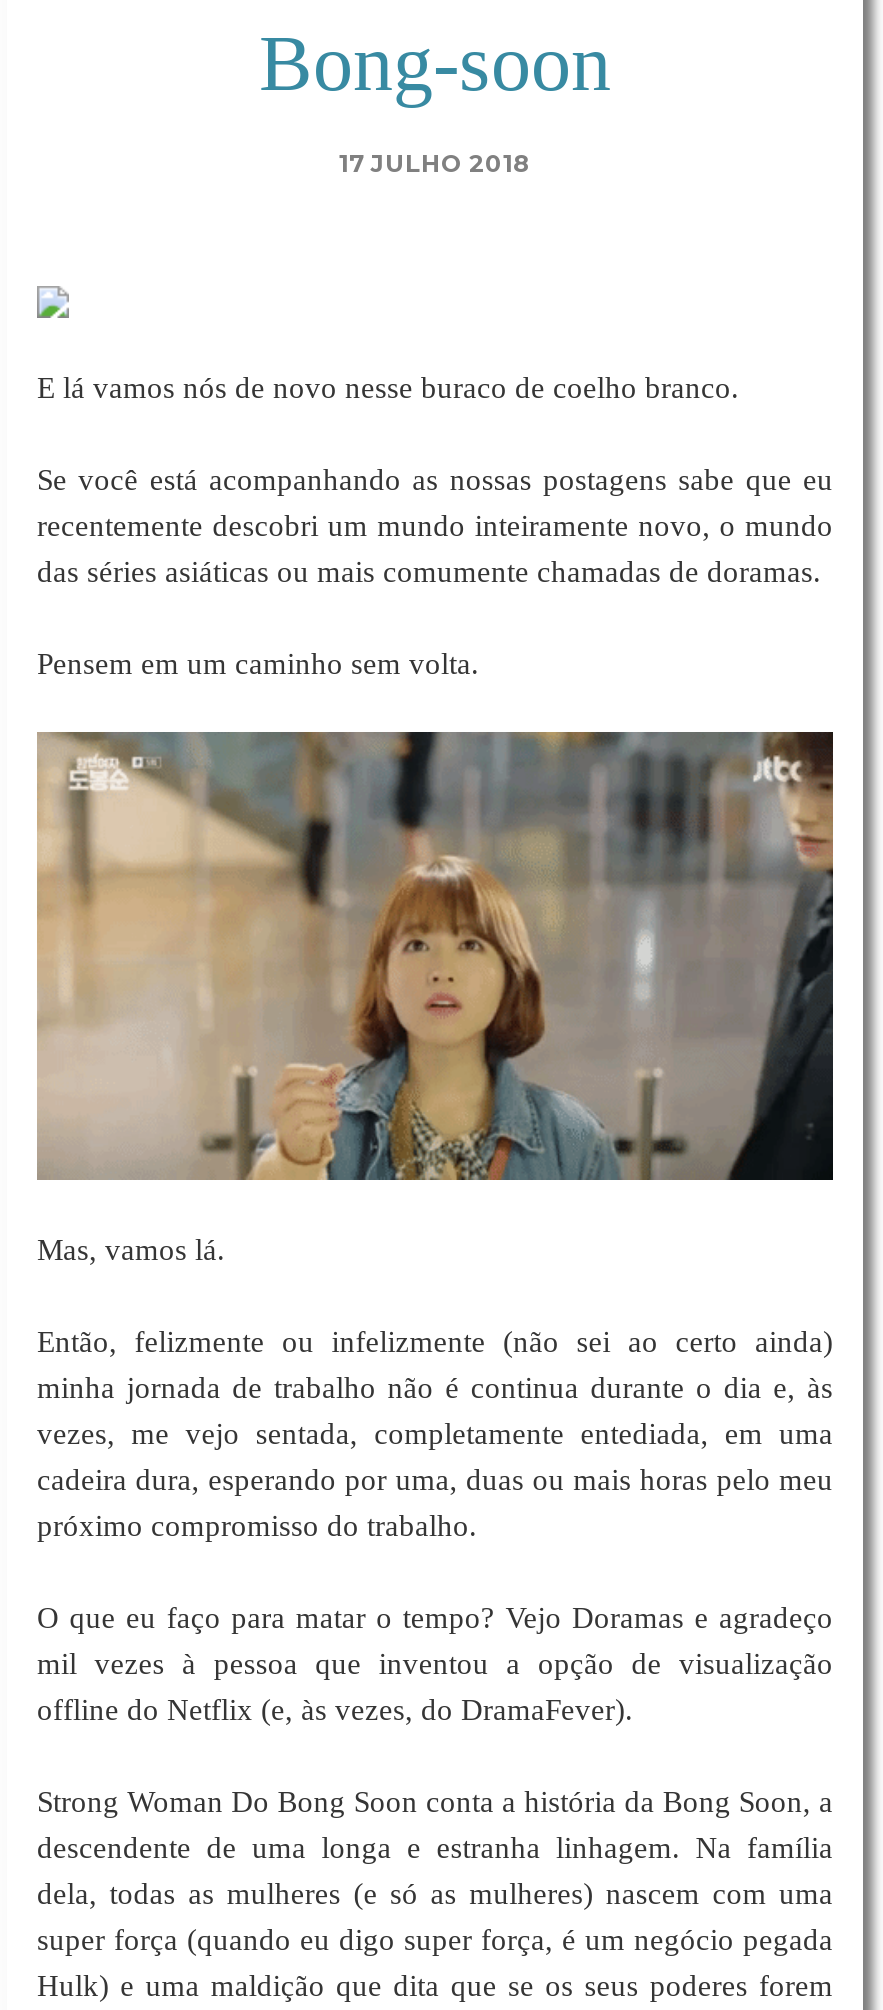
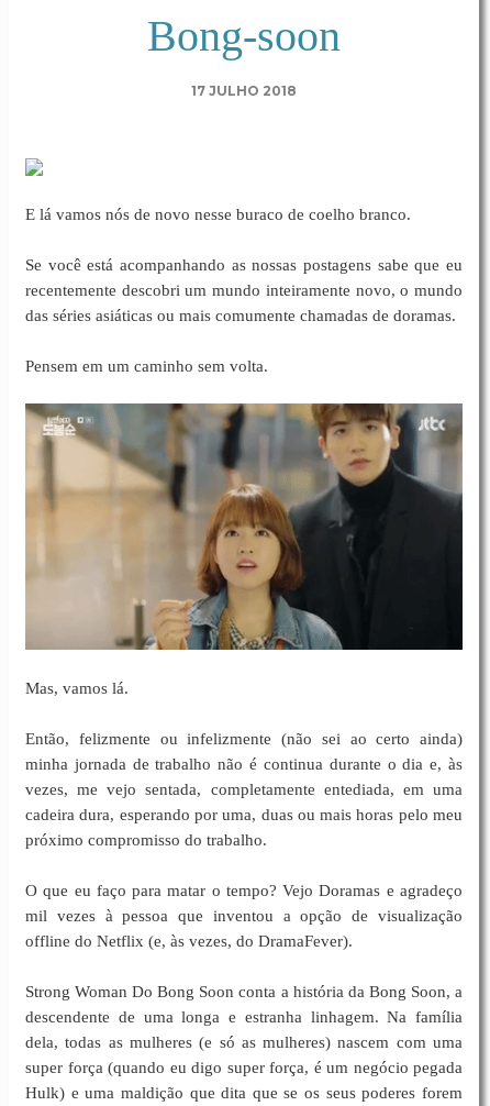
[39,730,835,1182] [image] -> [25,402,463,651] [image]

